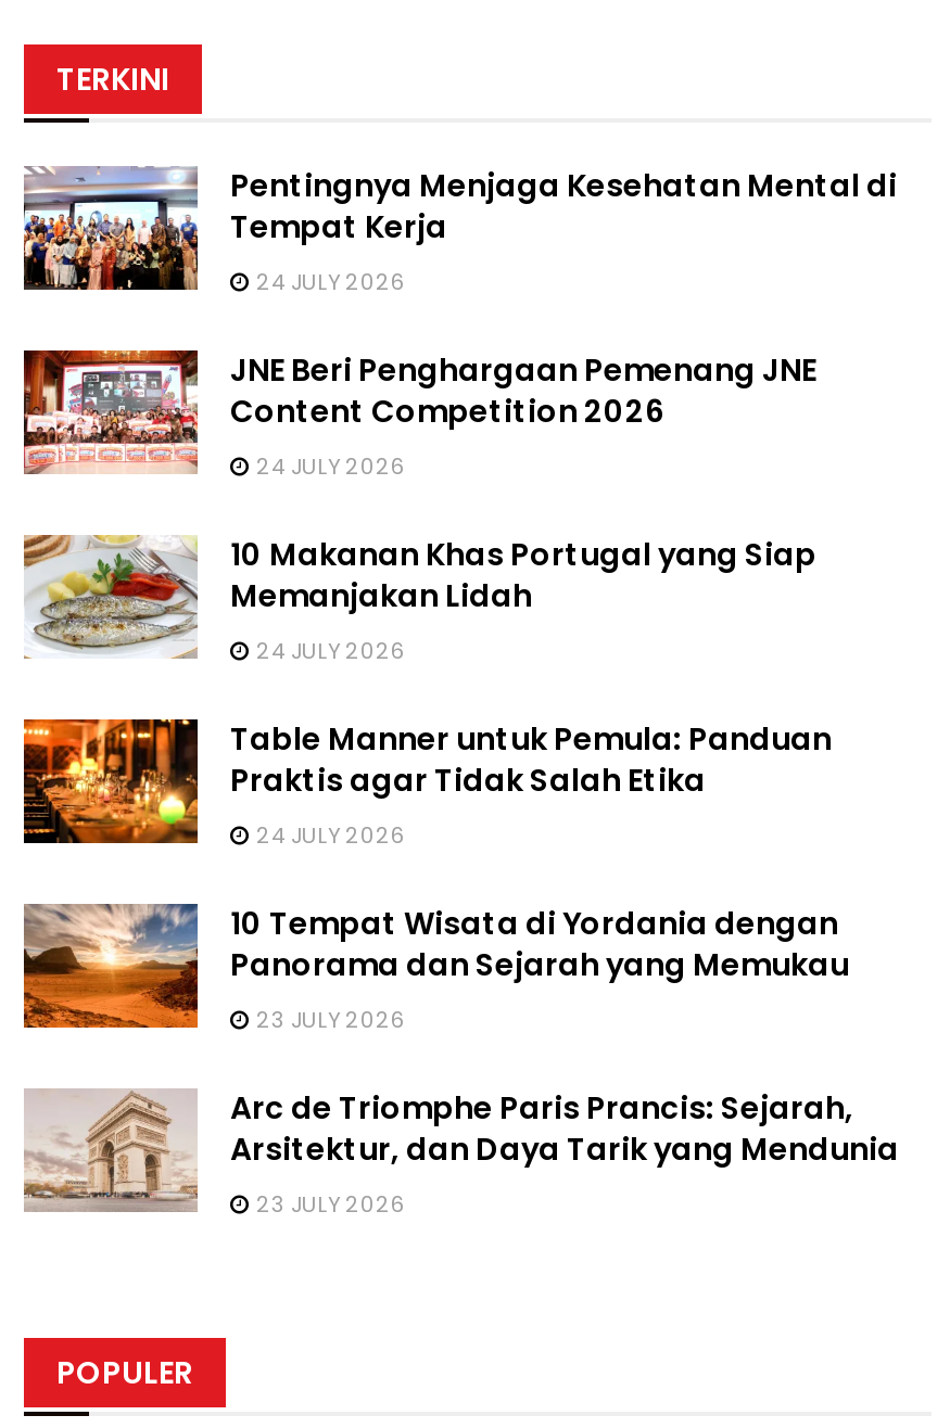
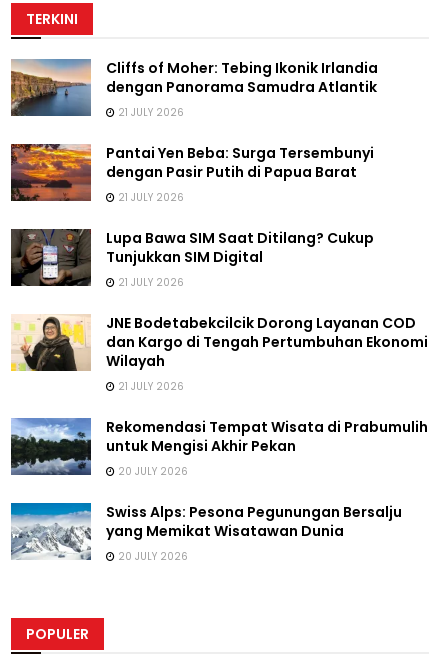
[24,163,897,297] [image] | Pentingnya Menjaga Kesehatan Mental di | Tempat Kerja | 24 JULY 2026 -> [10,58,378,120] [image] | Cliffs of Moher: Tebing Ikonik Irlandia | dengan Panorama Samudra Atlantik | 21 JULY 2026
[22,347,816,482] [image] | JNE Beri Penghargaan Pemenang JNE | Content Competition 2026 | 24 JULY 2026 -> [11,143,374,205] [image] | Pantai Yen Beba: Surga Tersembunyi | dengan Pasir Putih di Papua Barat | 21 JULY 2026
[22,531,816,666] [image] | 10 Makanan Khas Portugal yang Siap | Memanjakan Lidah | 24 JULY 2026 -> [10,228,374,290] [image] | Lupa Bawa SIM Saat Ditilang? Cukup | Tunjukkan SIM Digital | 21 JULY 2026
[22,716,832,851] [image] | Table Manner untuk Pemula: Panduan | Praktis agar Tidak Salah Etika | 24 JULY 2026 -> [10,313,428,394] [image] | JNE Bodetabekcilcik Dorong Layanan COD | dan Kargo di Tengah Pertumbuhan Ekonomi | Wilayah | 21 JULY 2026
[22,900,849,1035] [image] | 10 Tempat Wisata di Yordania dengan | Panorama dan Sejarah yang Memukau | 23 JULY 2026 -> [10,417,428,479] [image] | Rekomendasi Tempat Wisata di Prabumulih | untuk Mengisi Akhir Pekan | 20 JULY 2026
[24,1085,899,1219] [image] | Arc de Triomphe Paris Prancis: Sejarah, | Arsitektur, dan Daya Tarik yang Mendunia | 23 JULY 2026 -> [10,502,402,564] [image] | Swiss Alps: Pesona Pegunungan Bersalju | yang Memikat Wisatawan Dunia | 20 JULY 2026

